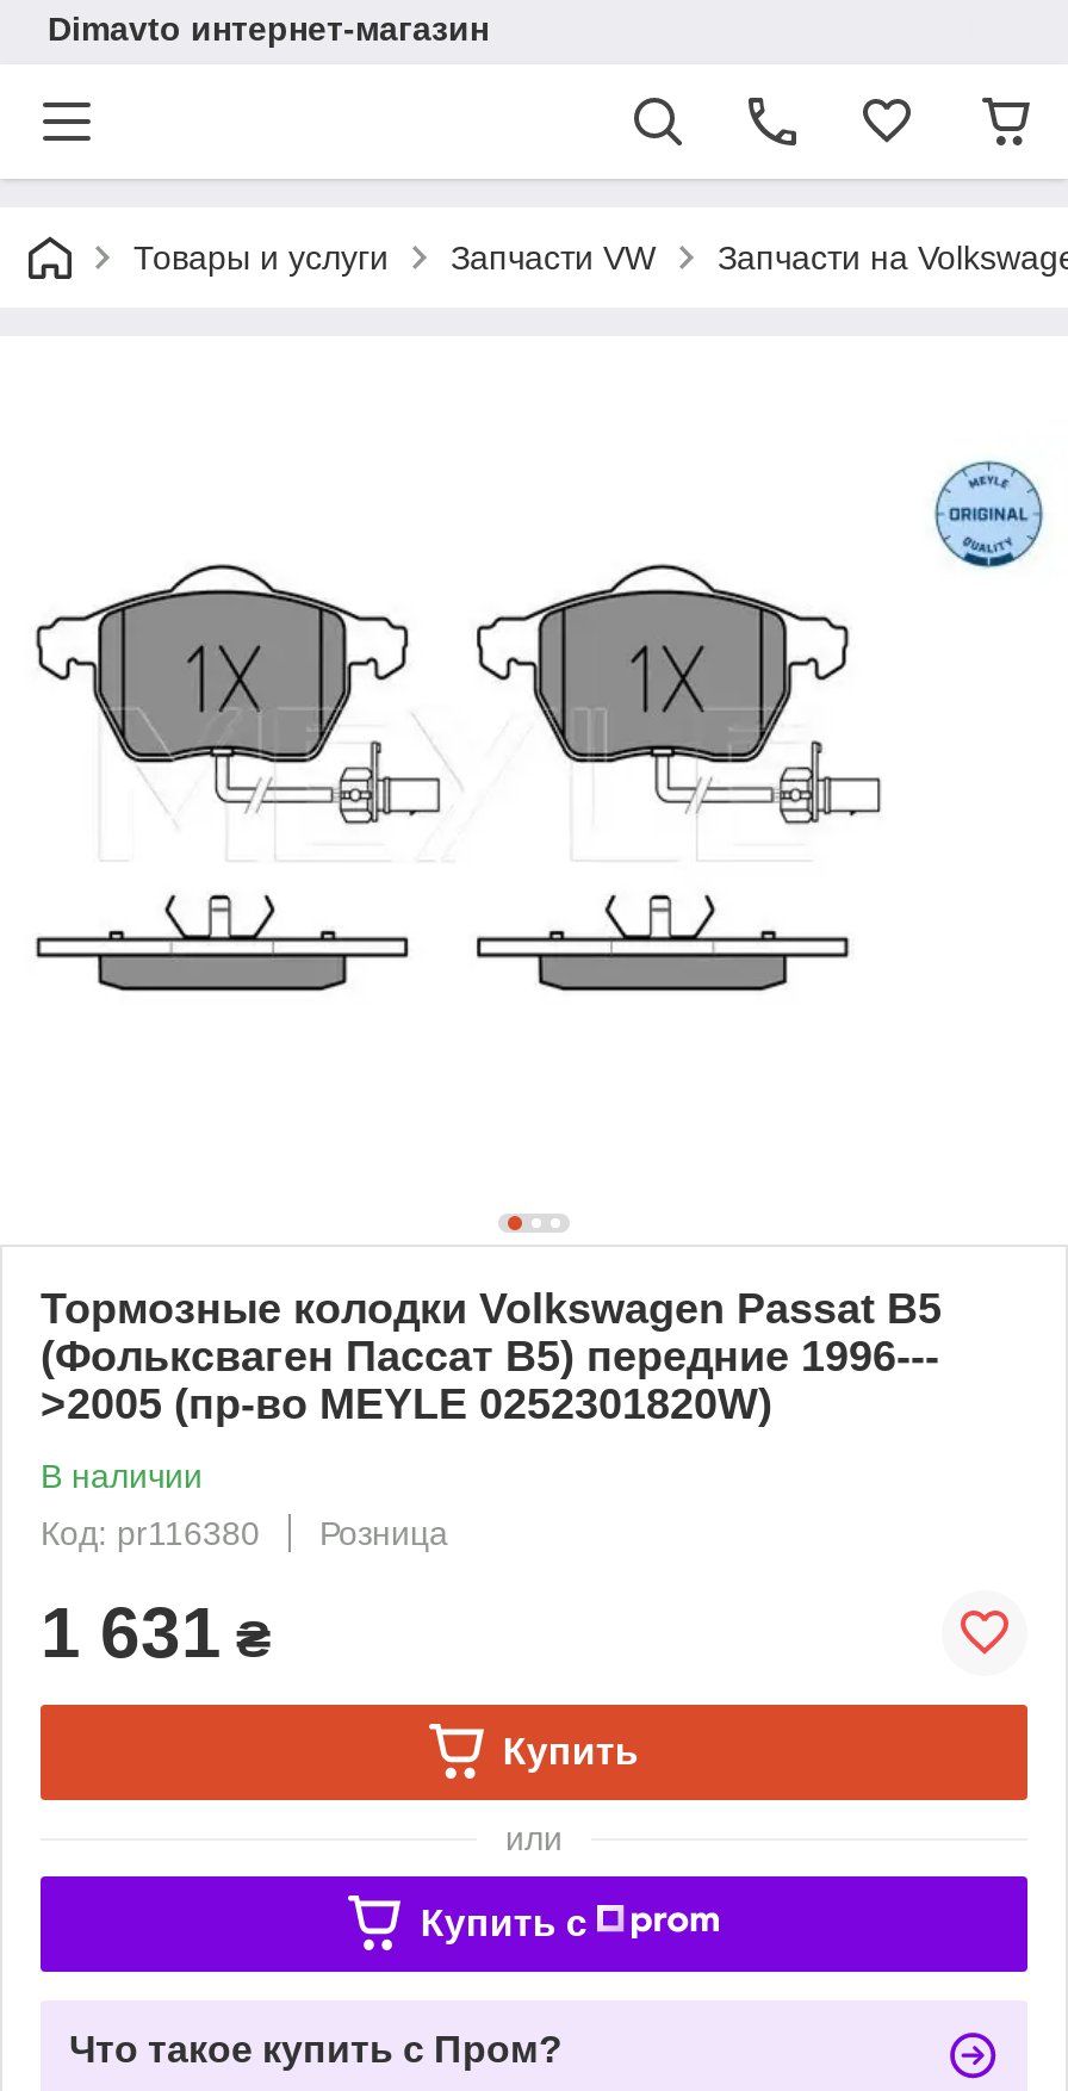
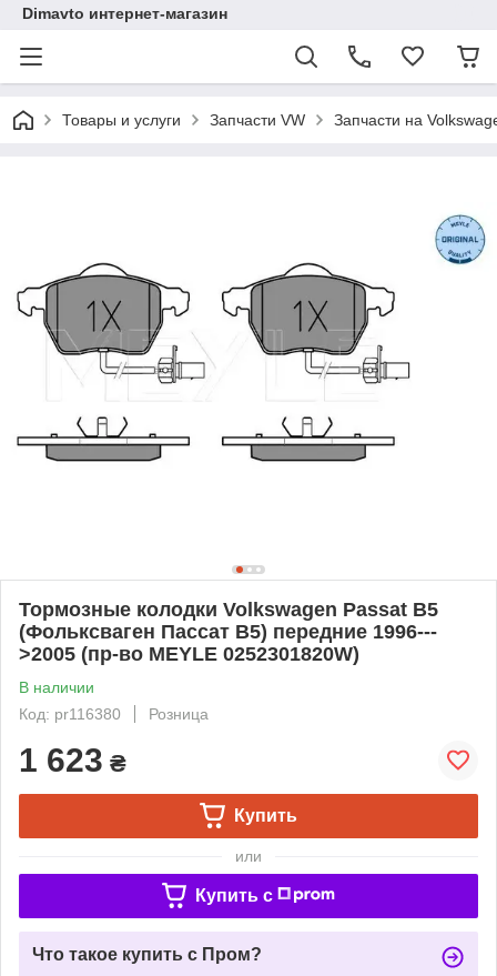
[41,1592,272,1671] 1 631 ₴ -> [19,741,126,778] 1 623 ₴

